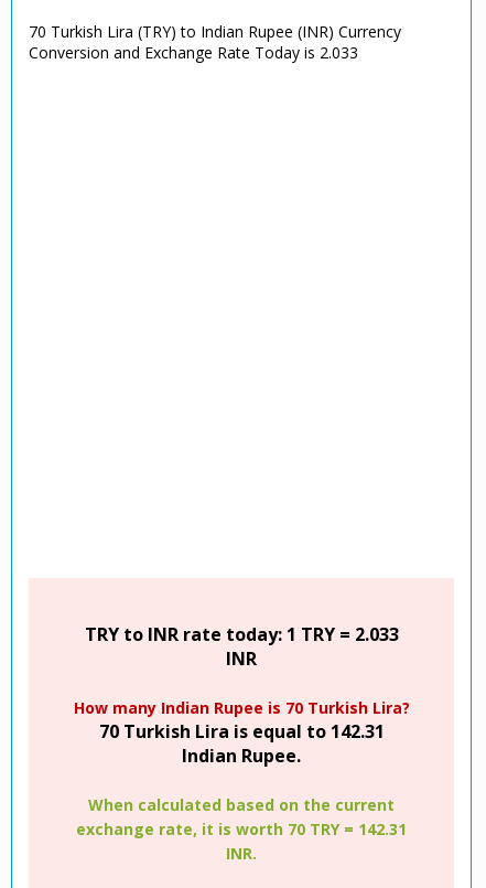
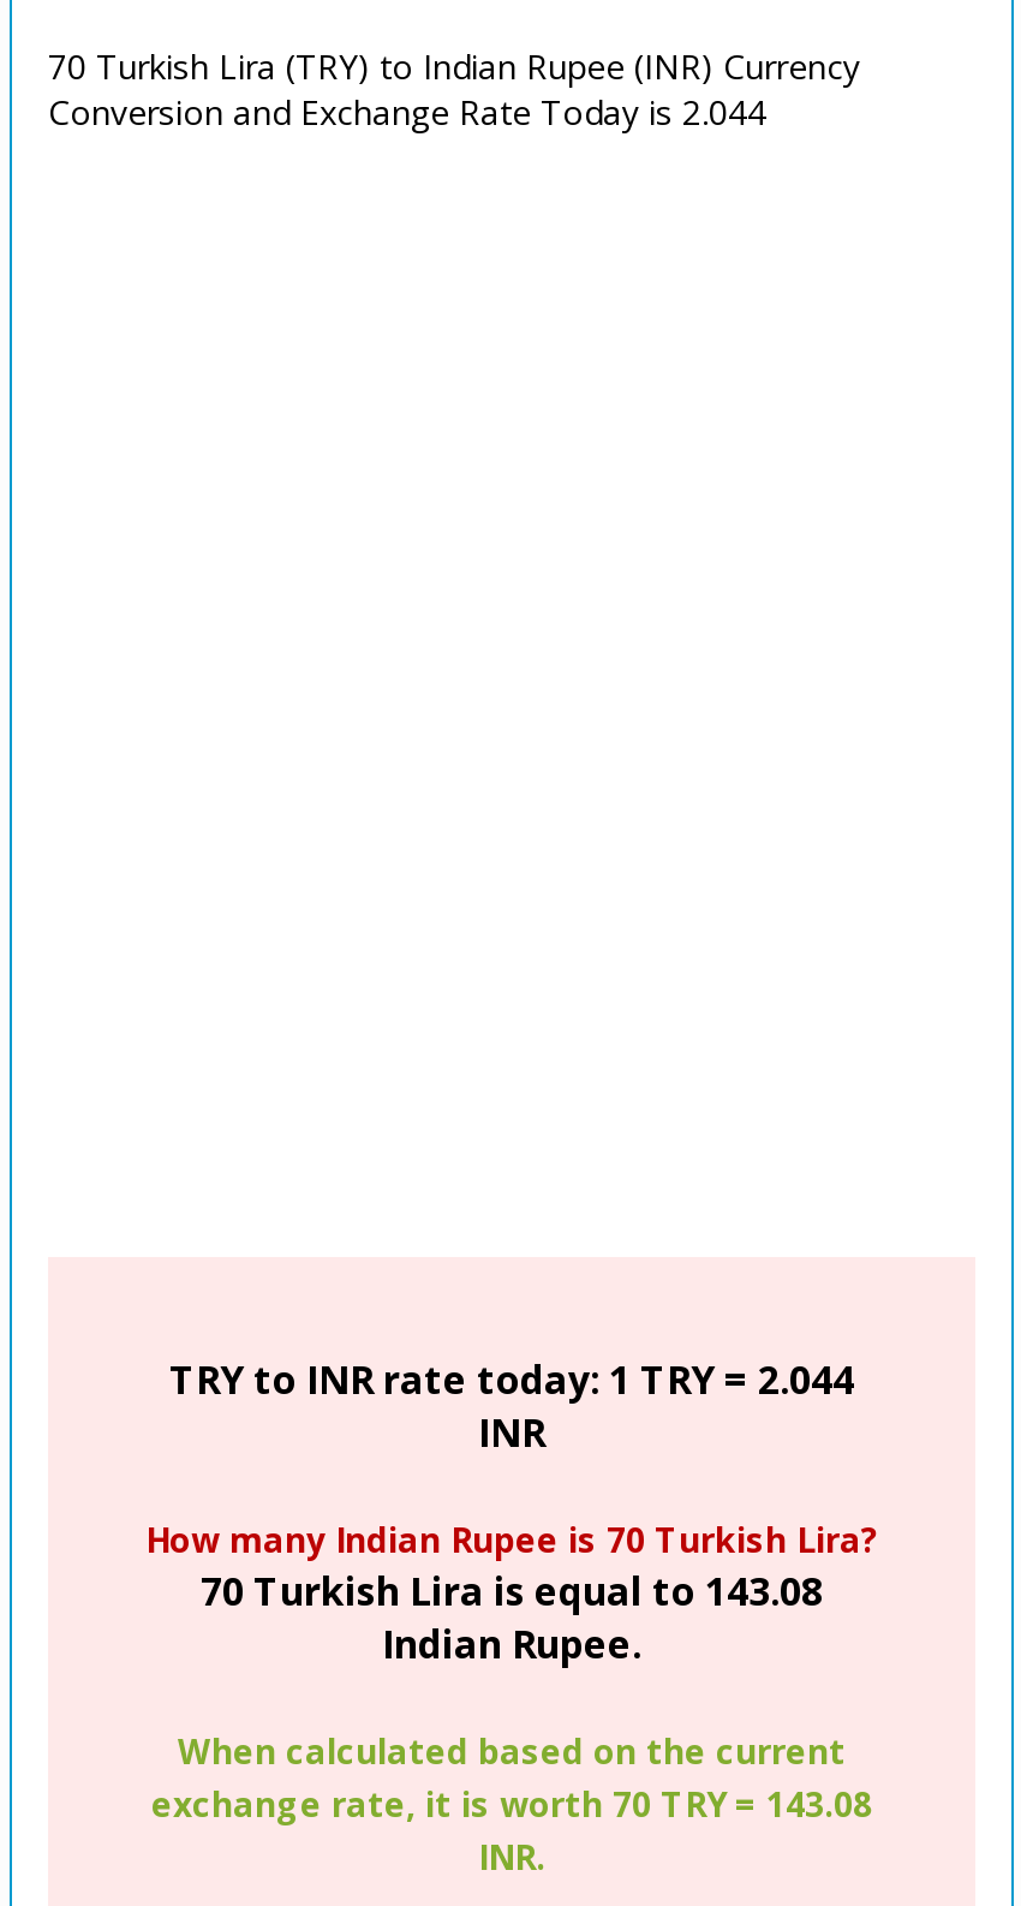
[29,42,358,63] Conversion and Exchange Rate Today is 2.033 -> [48,89,766,135] Conversion and Exchange Rate Today is 2.044
[84,622,398,646] TRY to INR rate today: 1 TRY = 2.033 -> [169,1353,854,1406] TRY to INR rate today: 1 TRY = 2.044
[99,719,384,743] 70 Turkish Lira is equal to 142.31 -> [201,1565,823,1618] 70 Turkish Lira is equal to 143.08
[76,819,407,839] exchange rate, it is worth 70 TRY = 142.31 -> [151,1781,872,1827] exchange rate, it is worth 70 TRY = 143.08

